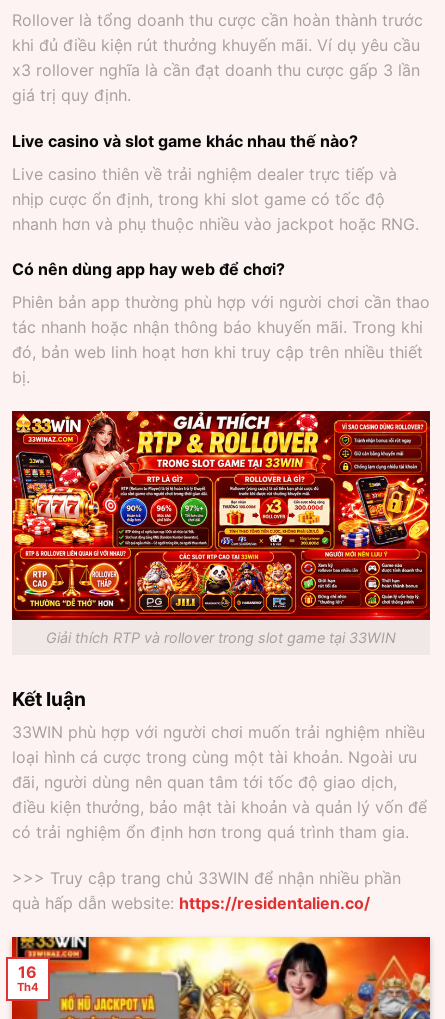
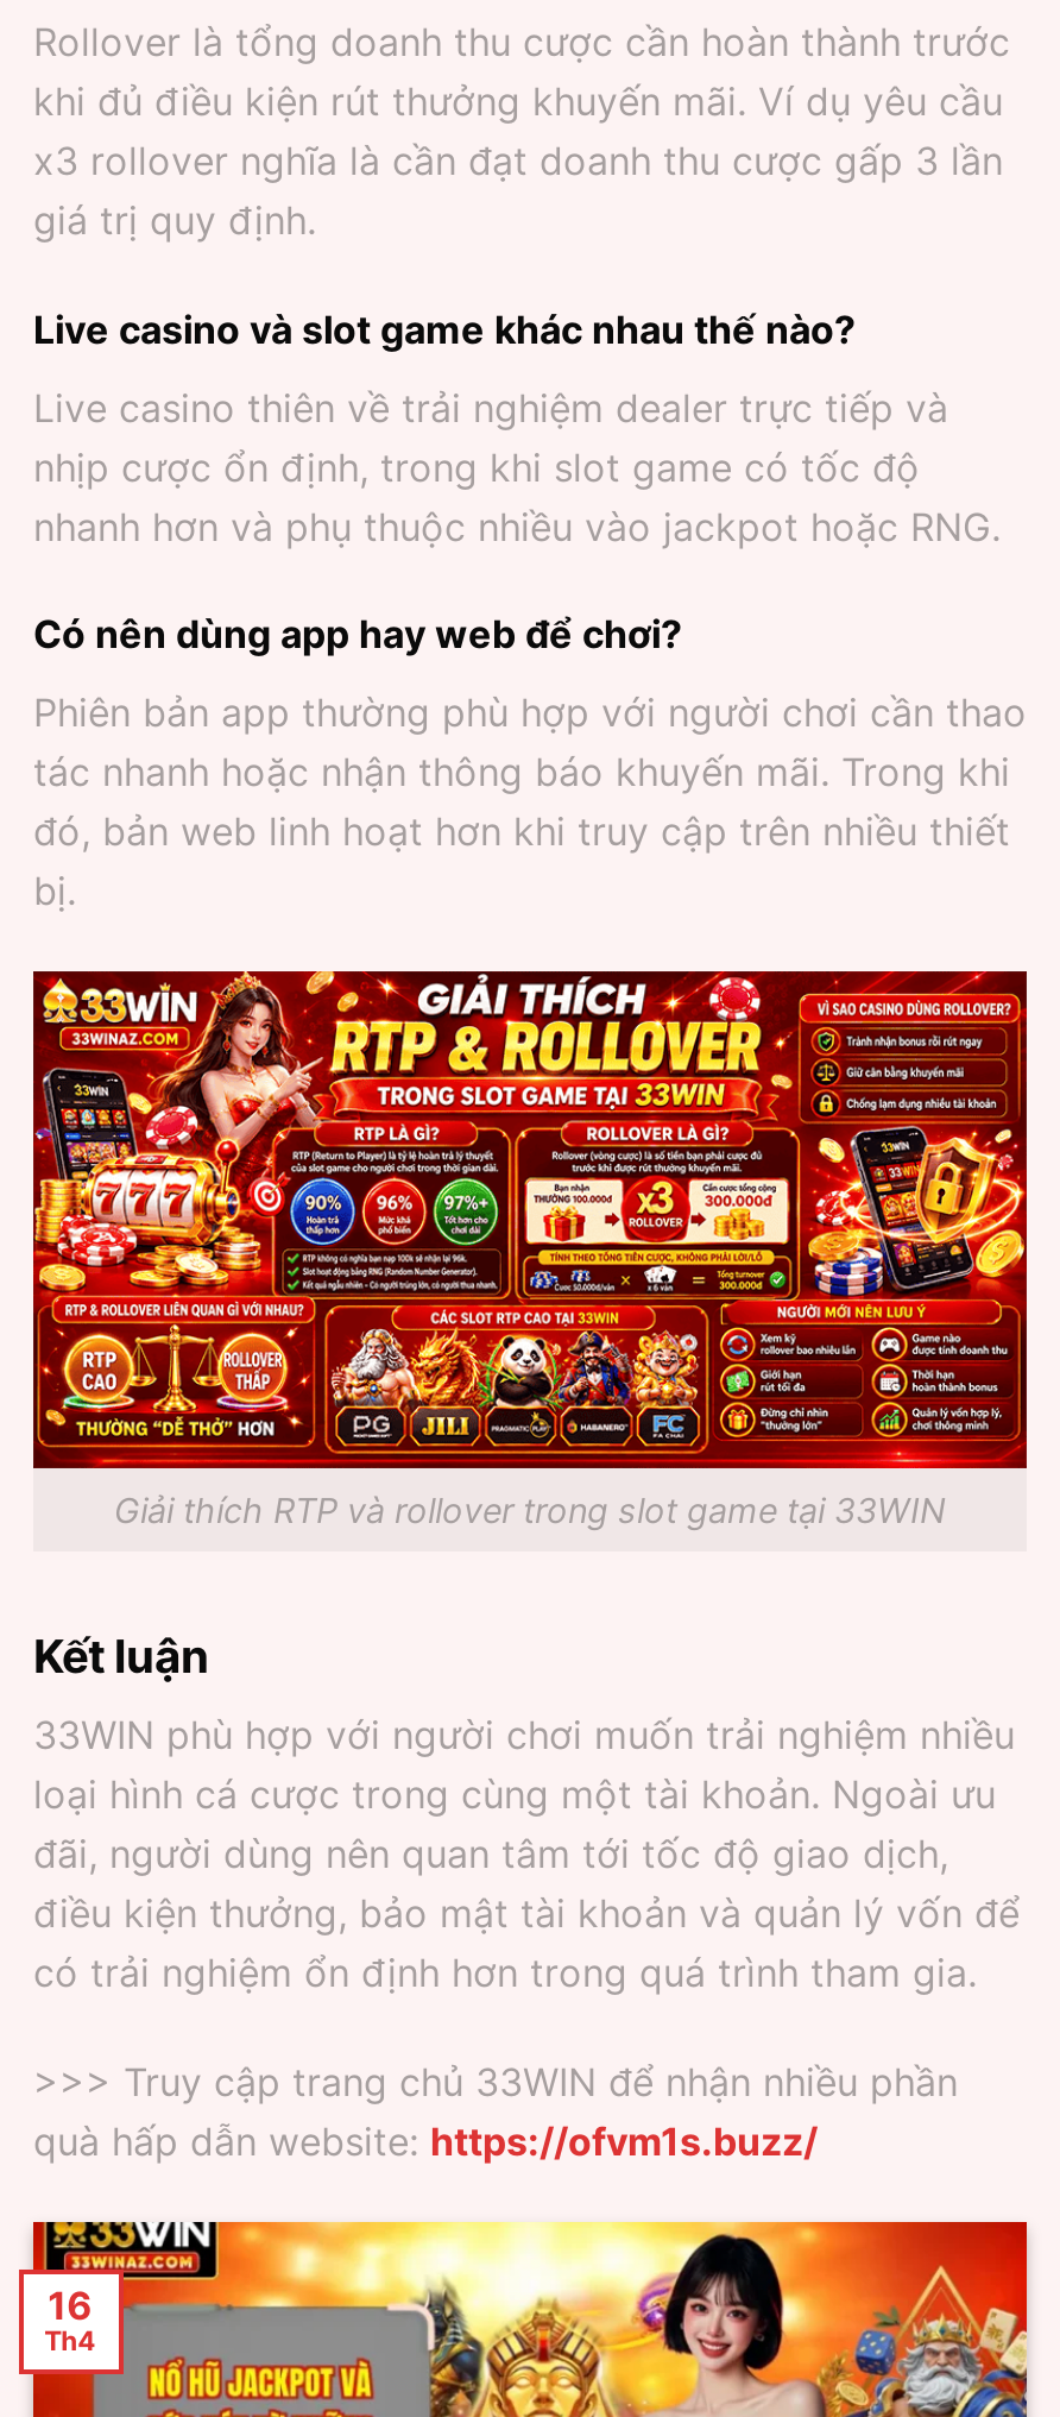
[12,893,370,913] quà hấp dẫn website: https://residentalien.co/ -> [33,2117,818,2165] quà hấp dẫn website: https://ofvm1s.buzz/

